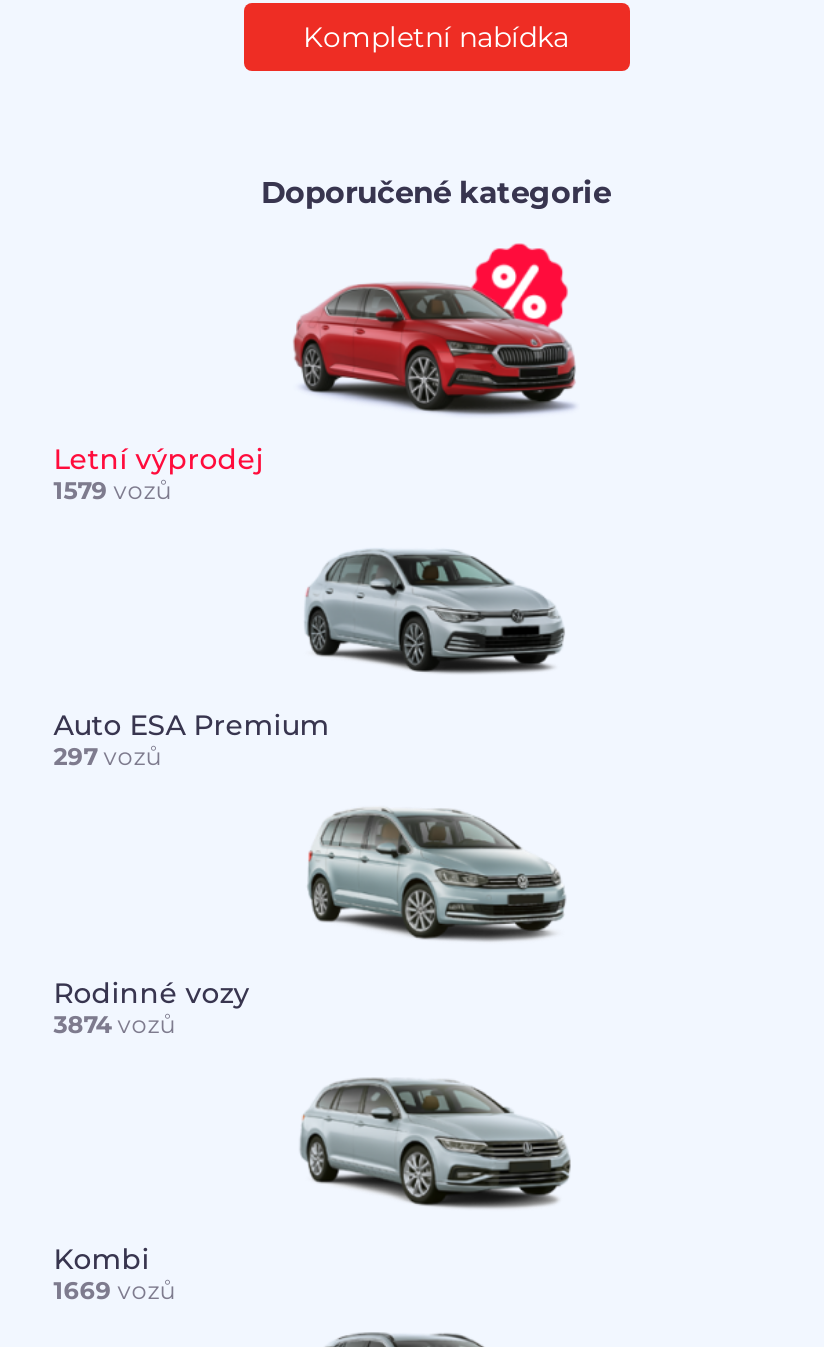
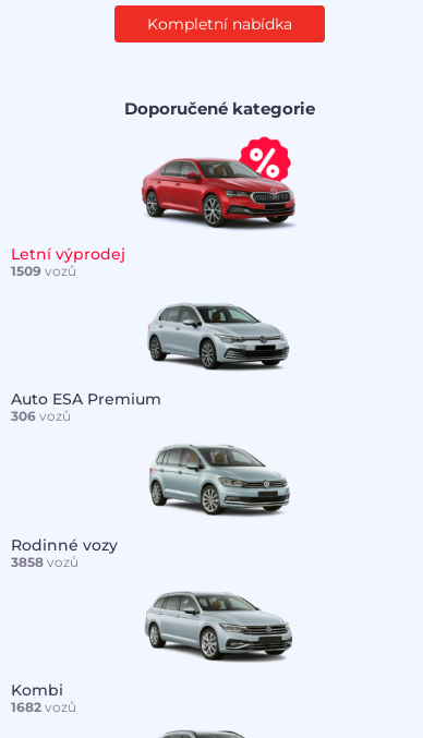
[53,475,171,505] 1579 vozů -> [11,263,76,279] 1509 vozů
[53,742,161,772] 297 vozů -> [11,408,71,424] 306 vozů
[53,1008,175,1038] 3874 vozů -> [11,553,78,570] 3858 vozů
[53,1275,175,1305] 1669 vozů -> [11,699,76,715] 1682 vozů

